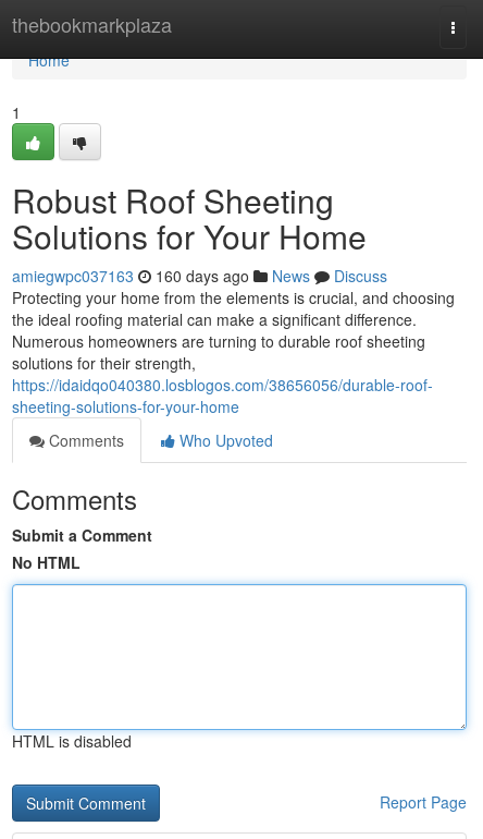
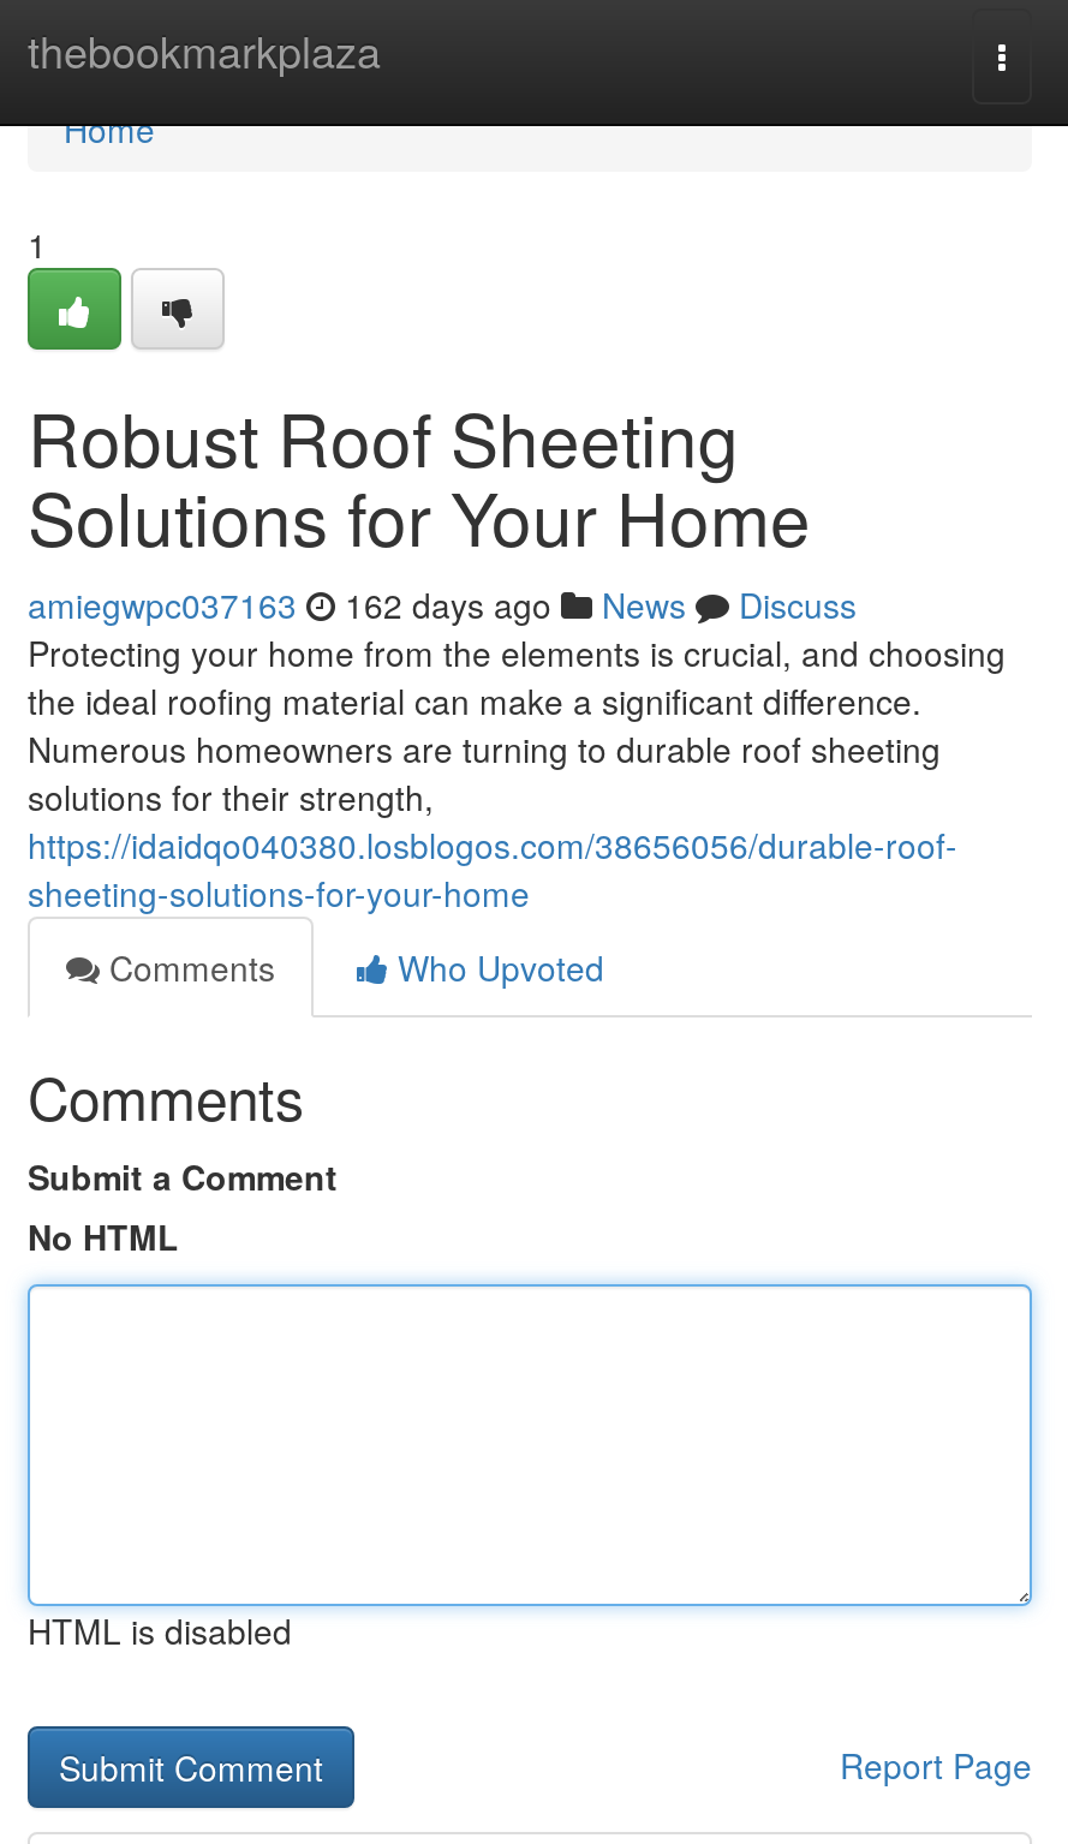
[12,265,387,287] amiegwpc037163 160 days ago News Discuss -> [28,580,857,628] amiegwpc037163 162 days ago News Discuss

